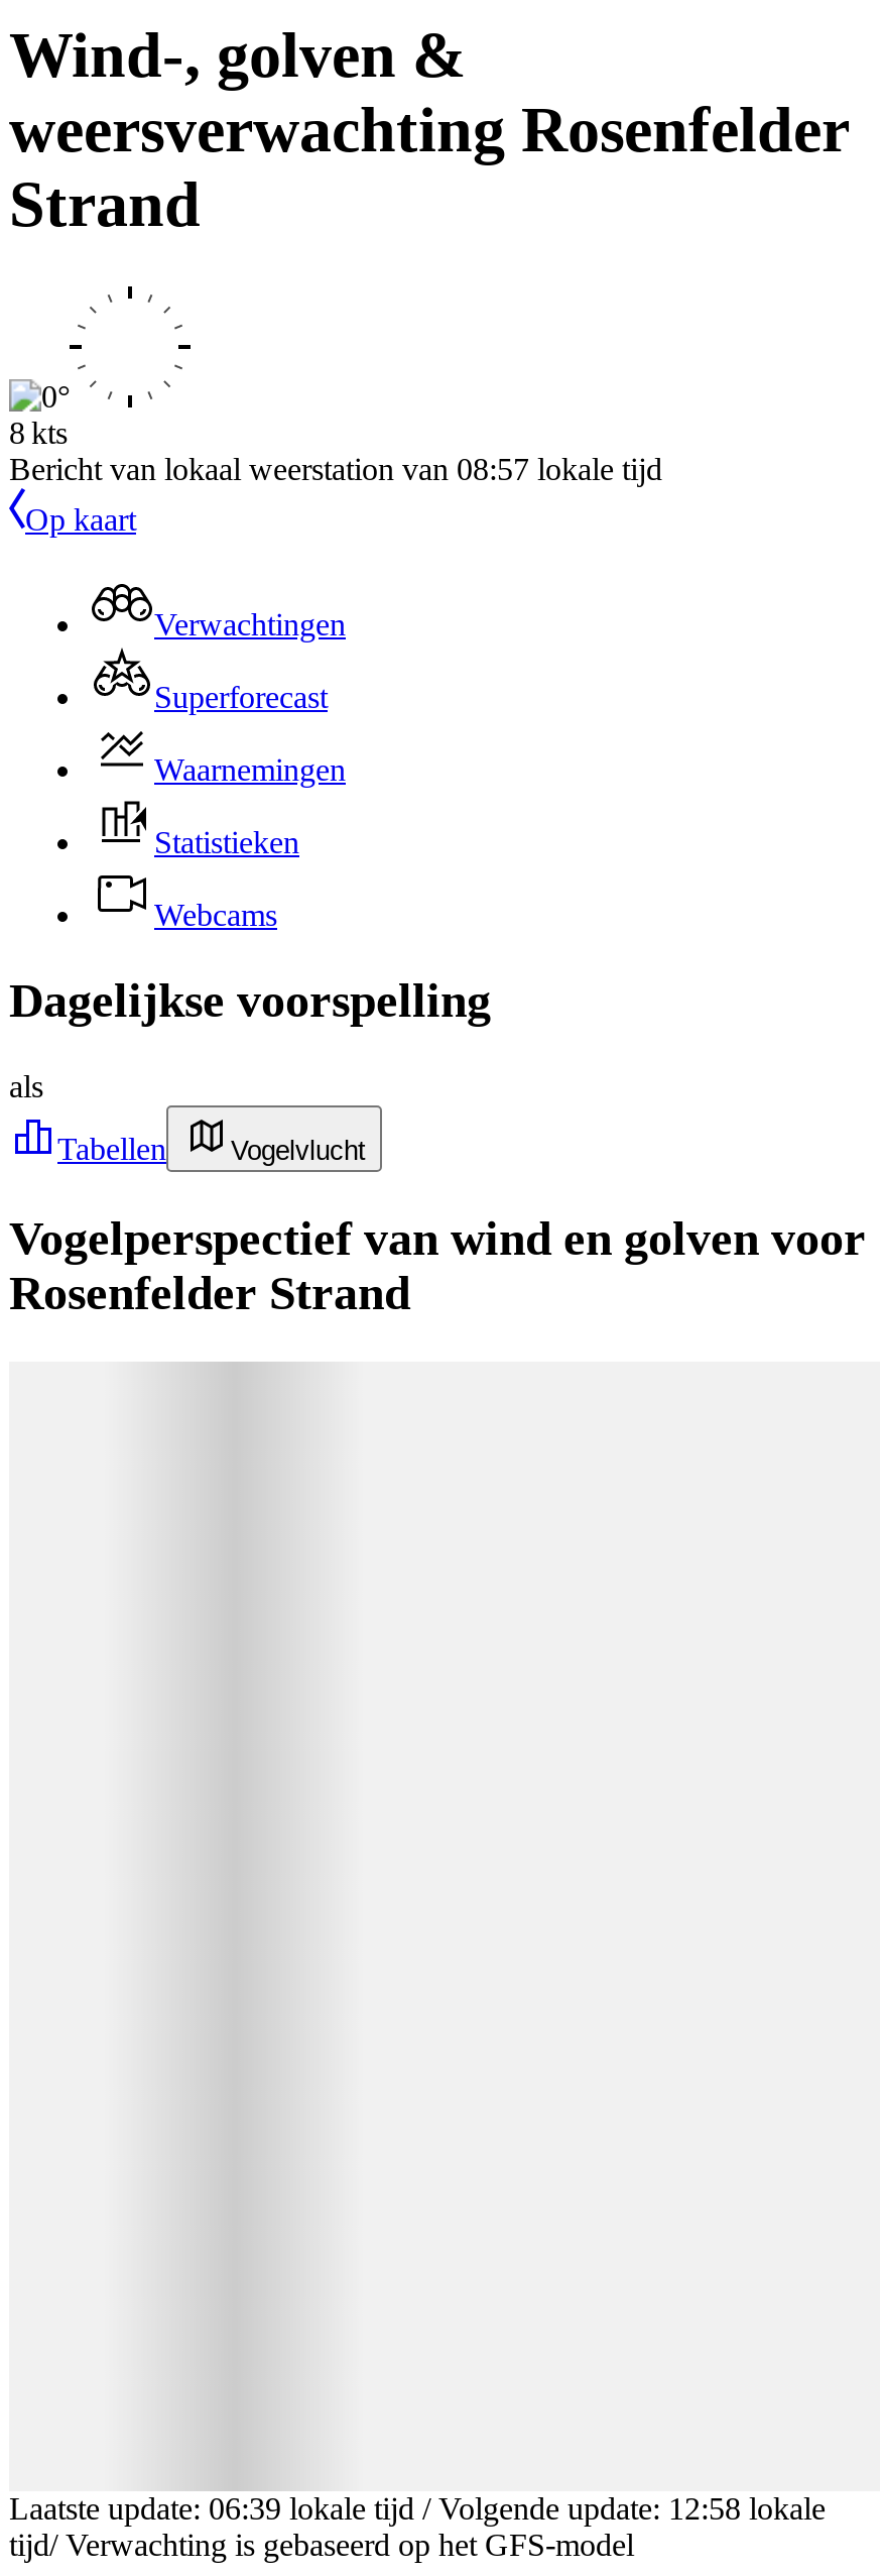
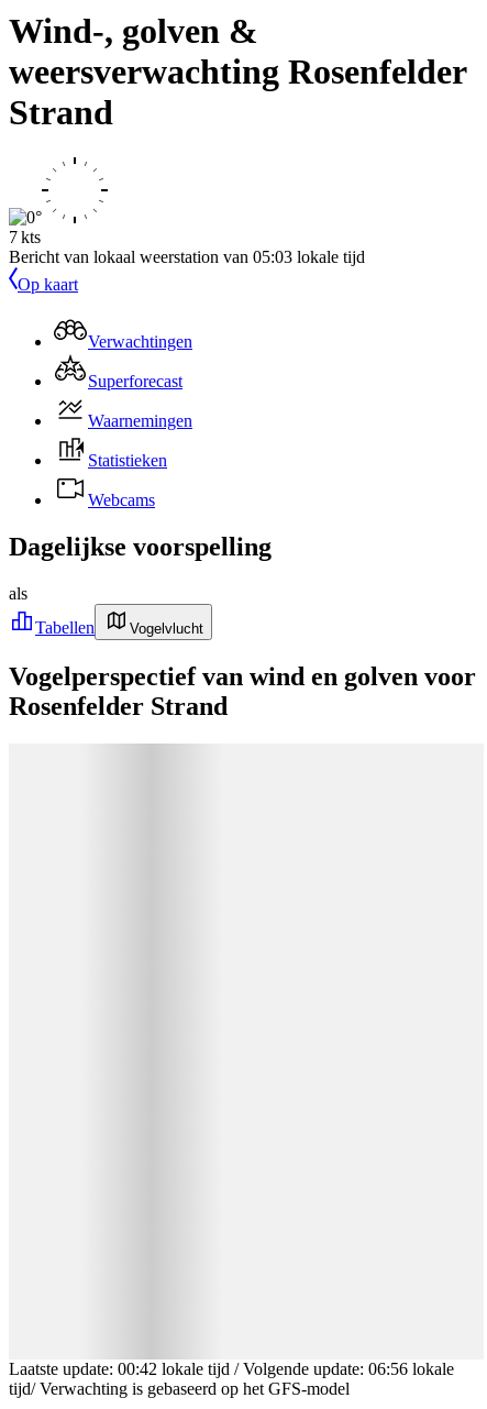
[9,415,68,450] 8 kts -> [9,228,41,246] 7 kts
[9,452,662,486] Bericht van lokaal weerstation van 08:57 lokale tijd -> [9,247,365,266] Bericht van lokaal weerstation van 05:03 lokale tijd
[9,2490,826,2525] Laatste update: 06:39 lokale tijd / Volgende update: 12:58 lokale -> [9,1359,454,1378] Laatste update: 00:42 lokale tijd / Volgende update: 06:56 lokale

